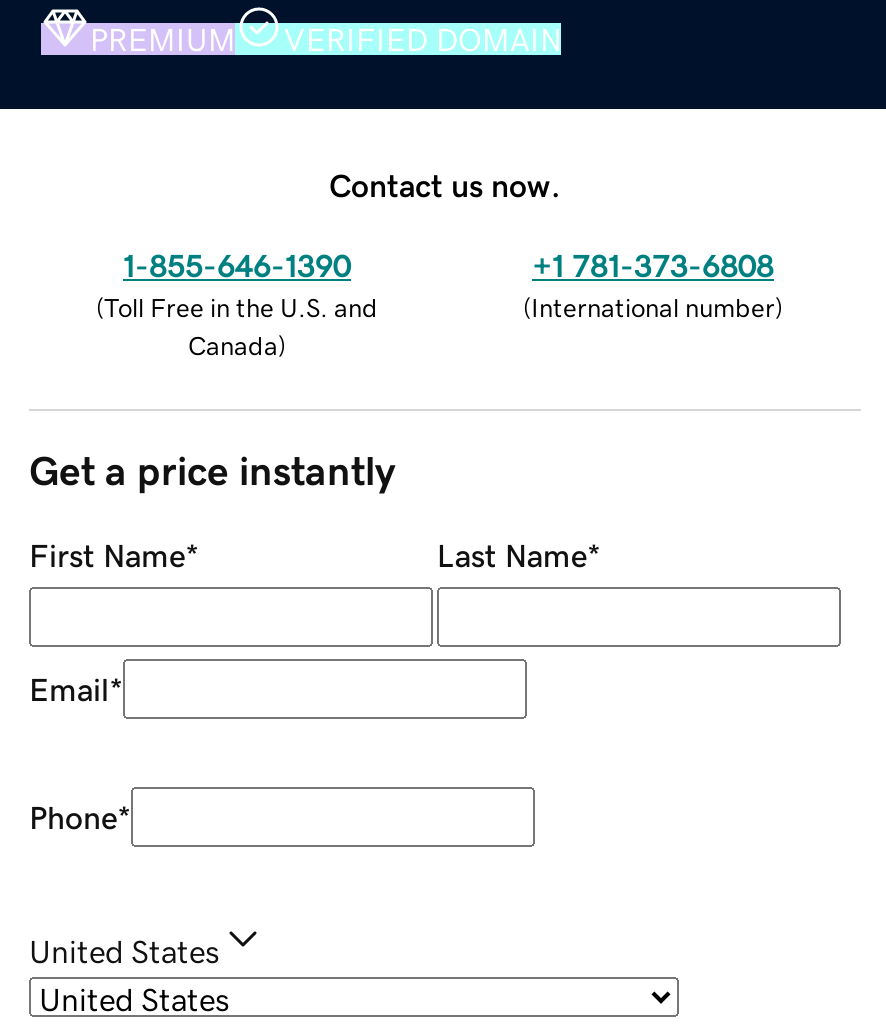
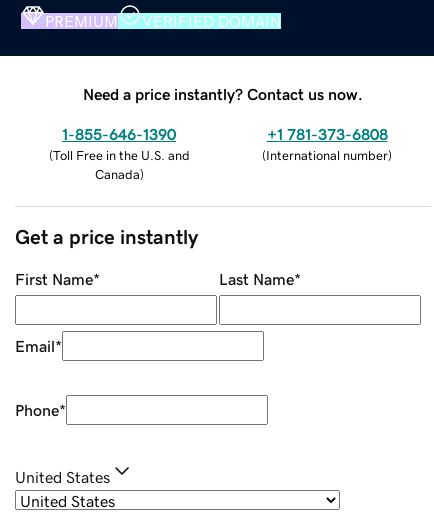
[329,168,561,200] Contact us now. -> [83,86,363,102] Need a price instantly? Contact us now.

